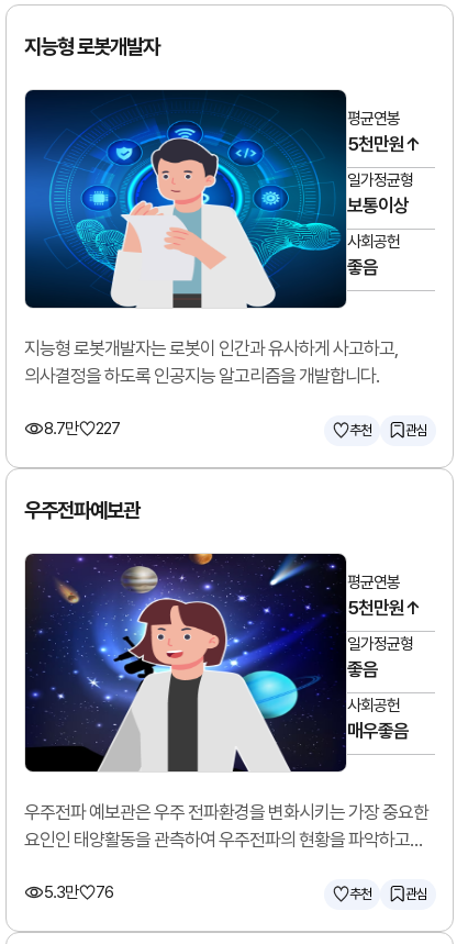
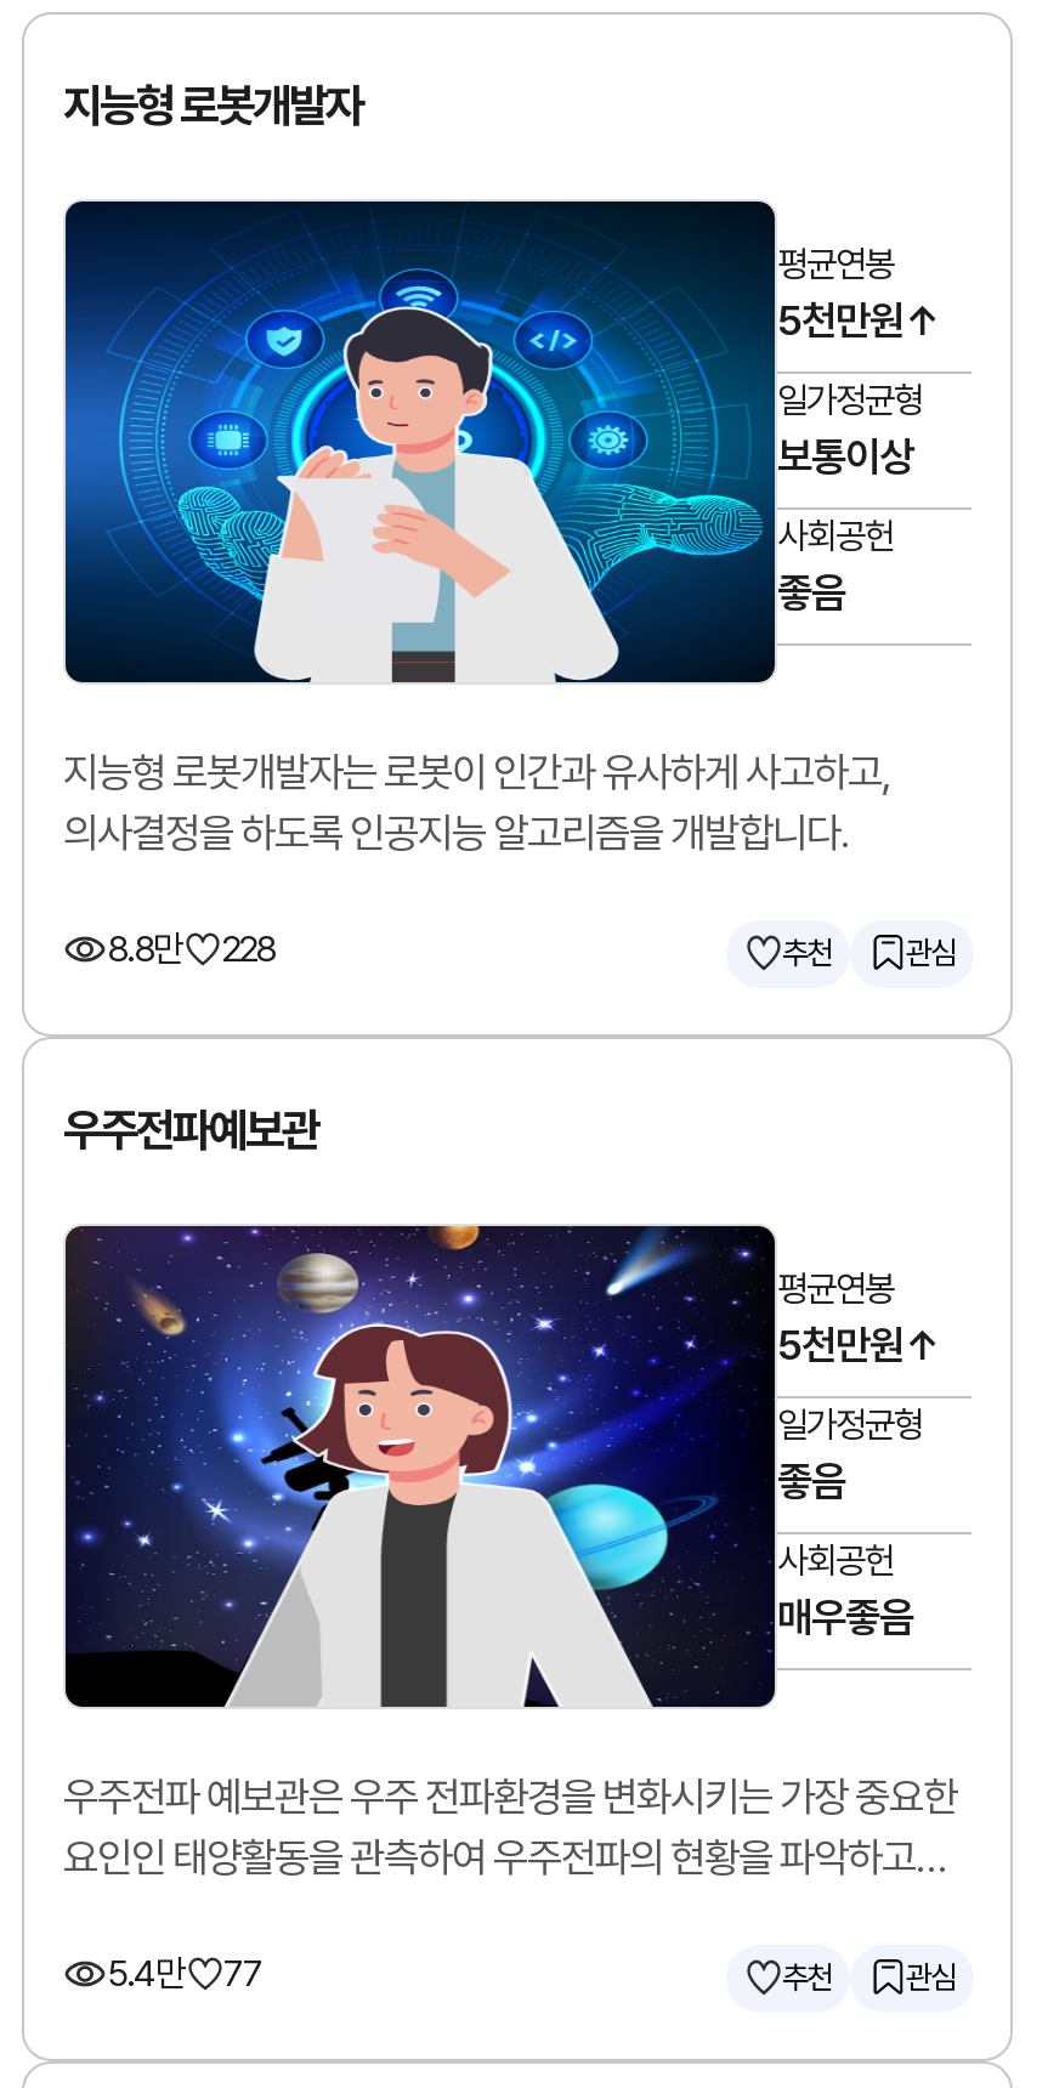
[44,419,120,438] 8.7만 | 227 -> [107,927,274,971] 8.8만 | 228
[44,882,113,902] 5.3만 | 76 -> [107,1952,262,1996] 5.4만 | 77

